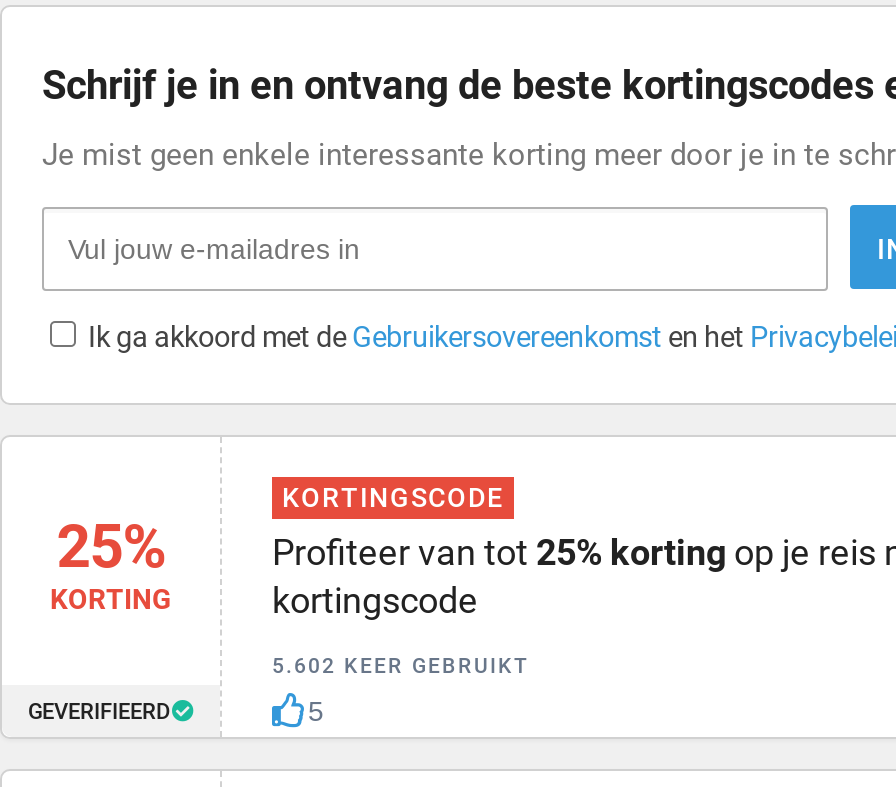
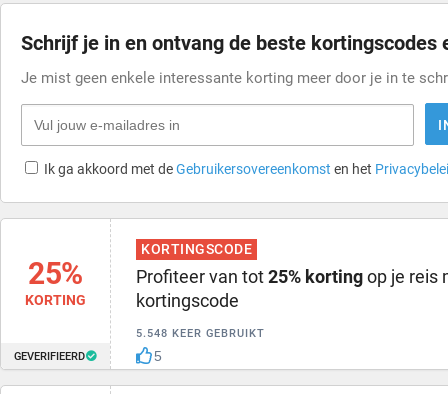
[272,653,530,679] 5.602 KEER GEBRUIKT -> [136,327,265,340] 5.548 KEER GEBRUIKT

